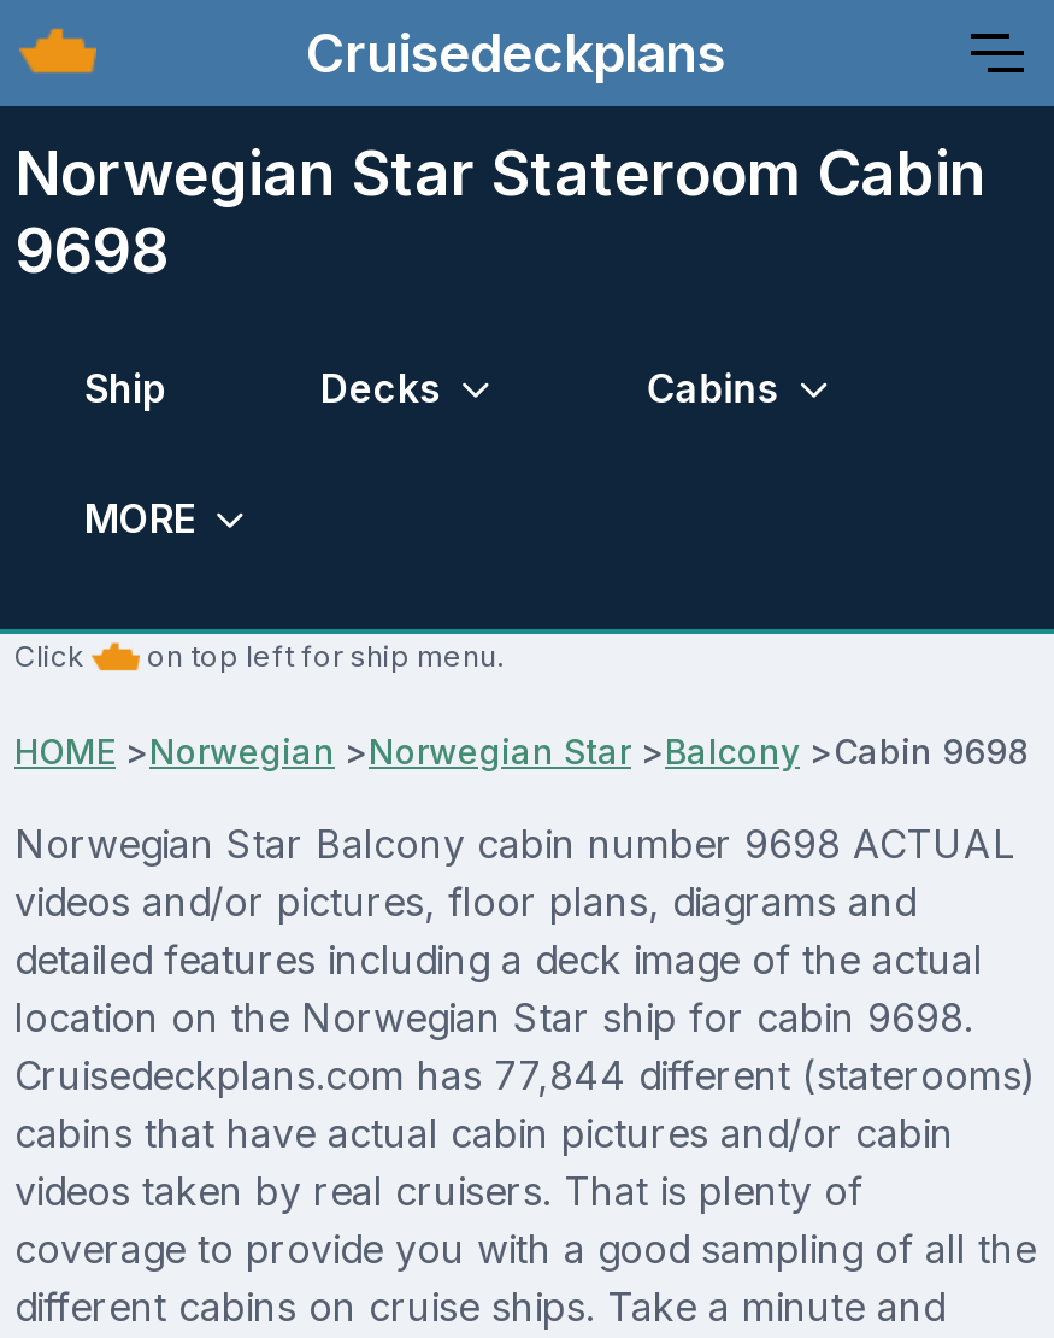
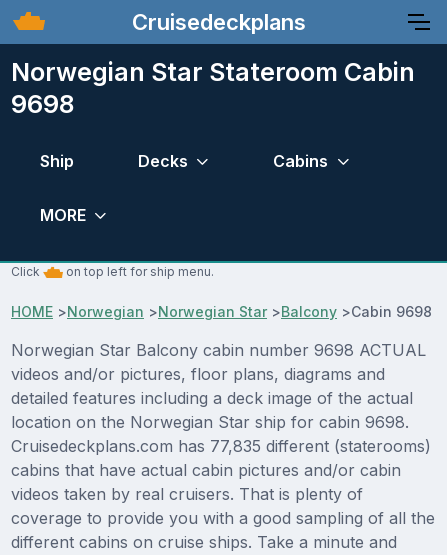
[14,1052,1036,1100] Cruisedeckplans.com has 77,844 different (staterooms) -> [11,436,431,456] Cruisedeckplans.com has 77,835 different (staterooms)

